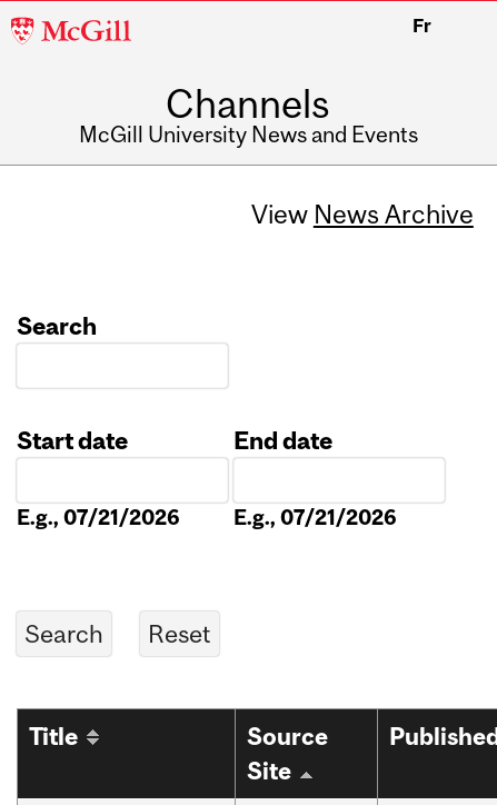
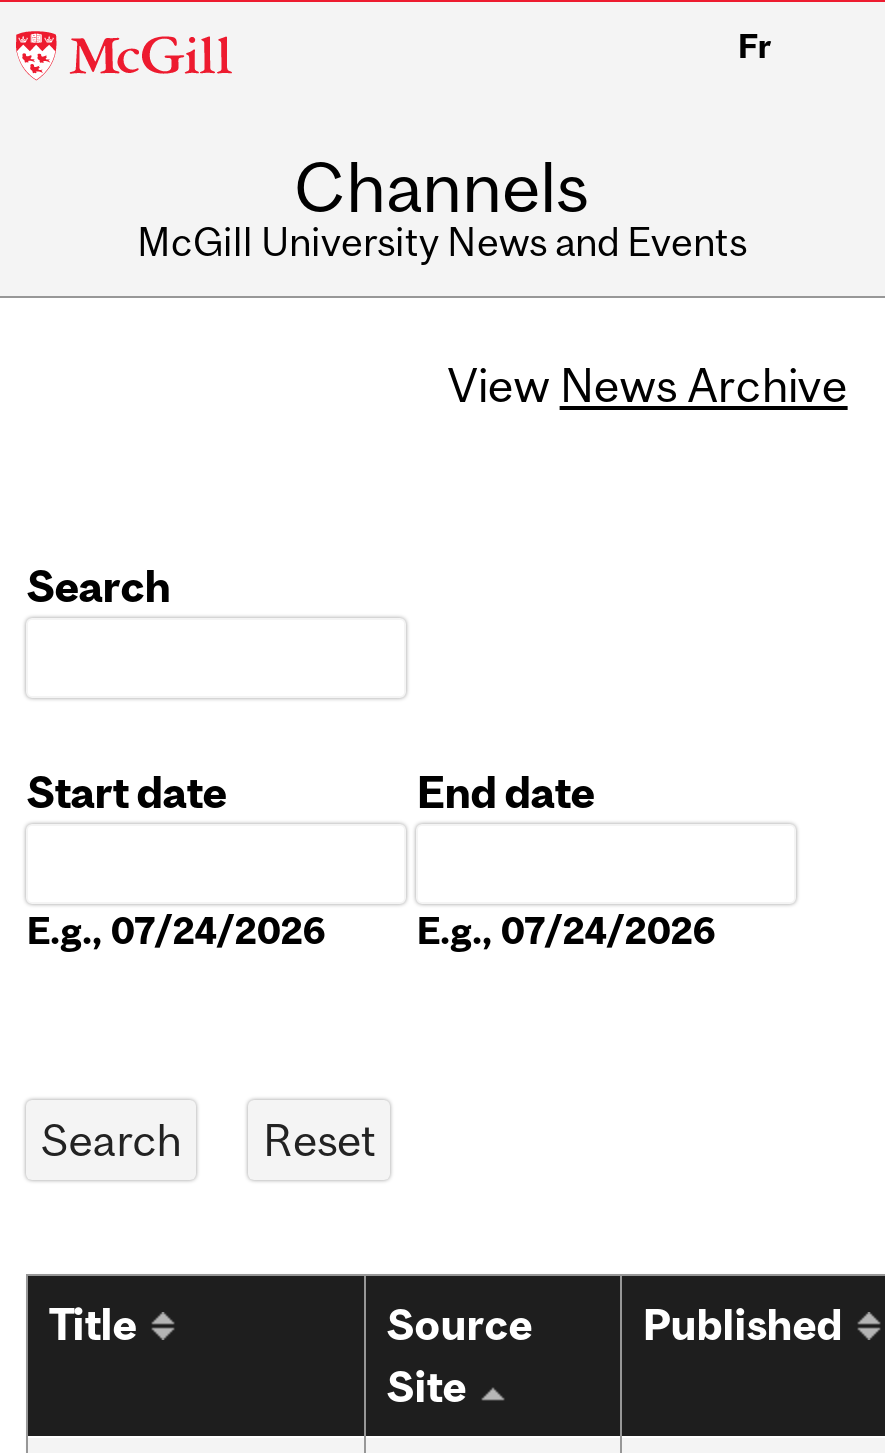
[17,505,180,530] E.g., 07/21/2026 -> [26,909,326,953] E.g., 07/24/2026
[234,505,397,530] E.g., 07/21/2026 -> [416,909,716,953] E.g., 07/24/2026

